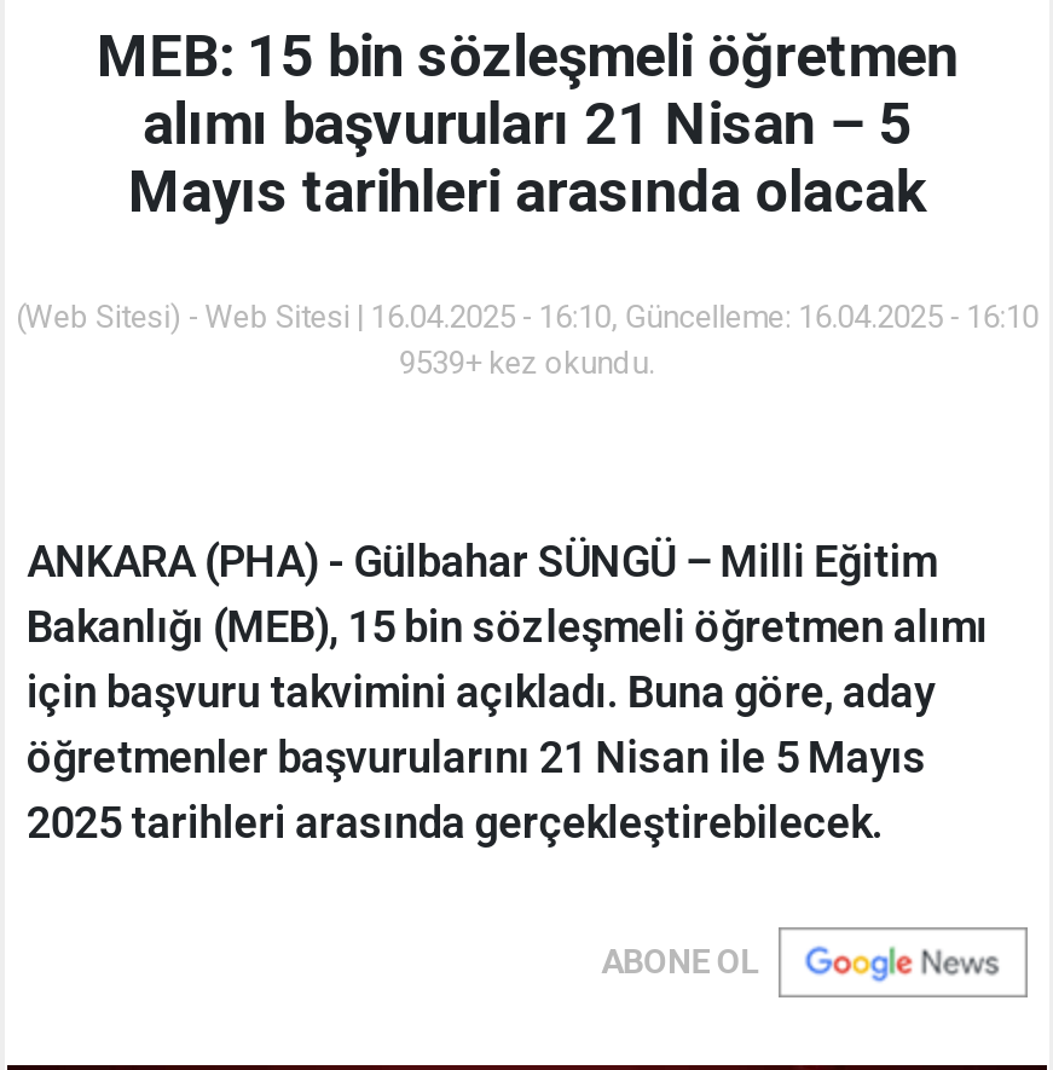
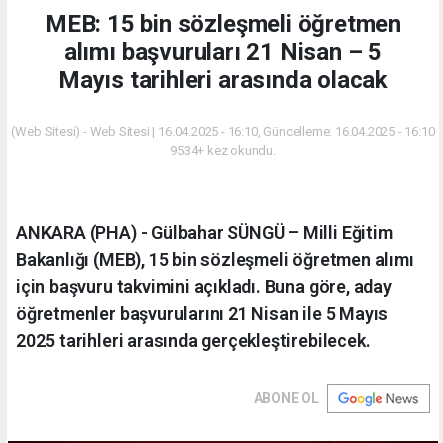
[399,344,655,380] 9539+ kez okundu. -> [170,143,276,158] 9534+ kez okundu.

